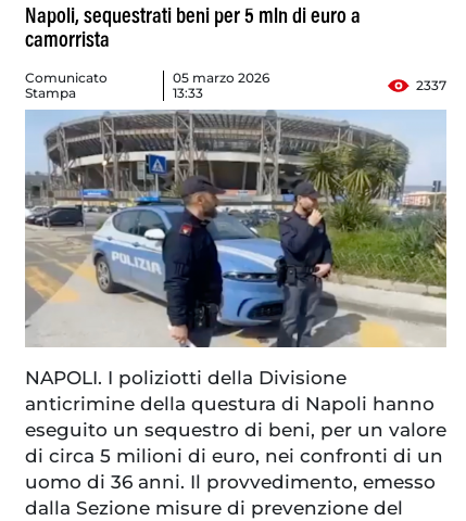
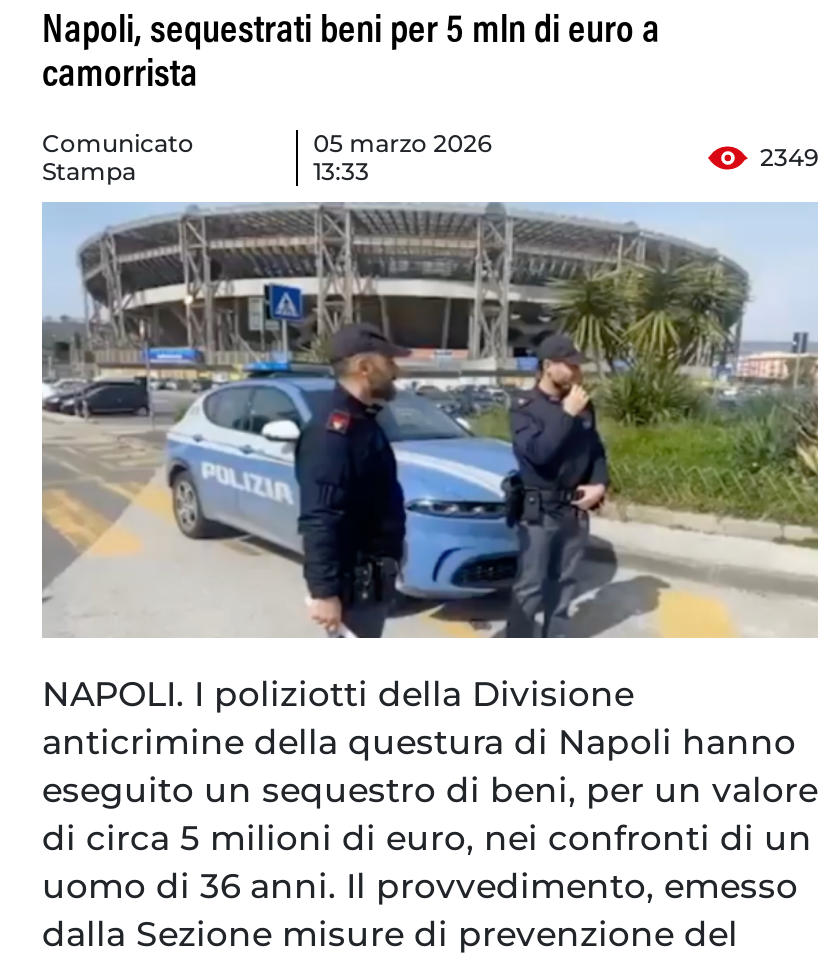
[410,77,446,94] 2337 -> [748,142,818,172] 2349

